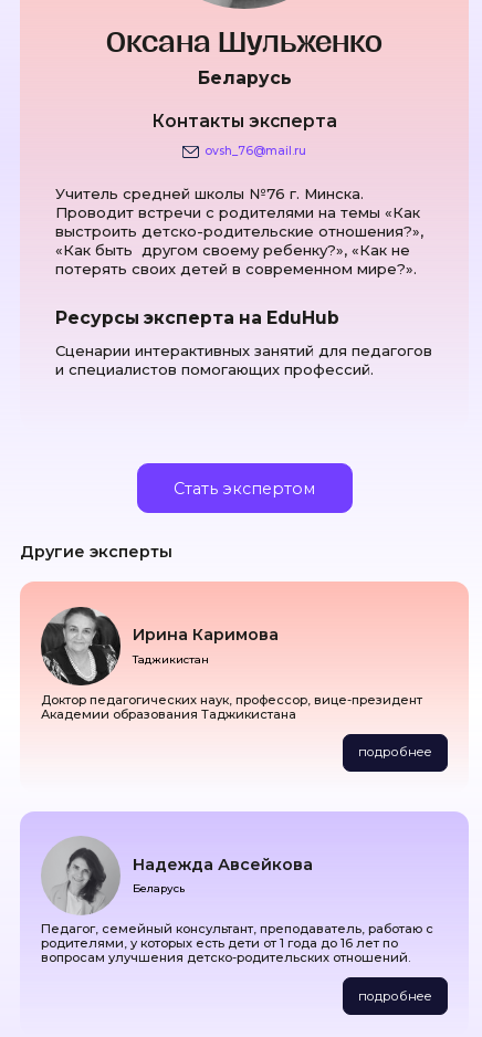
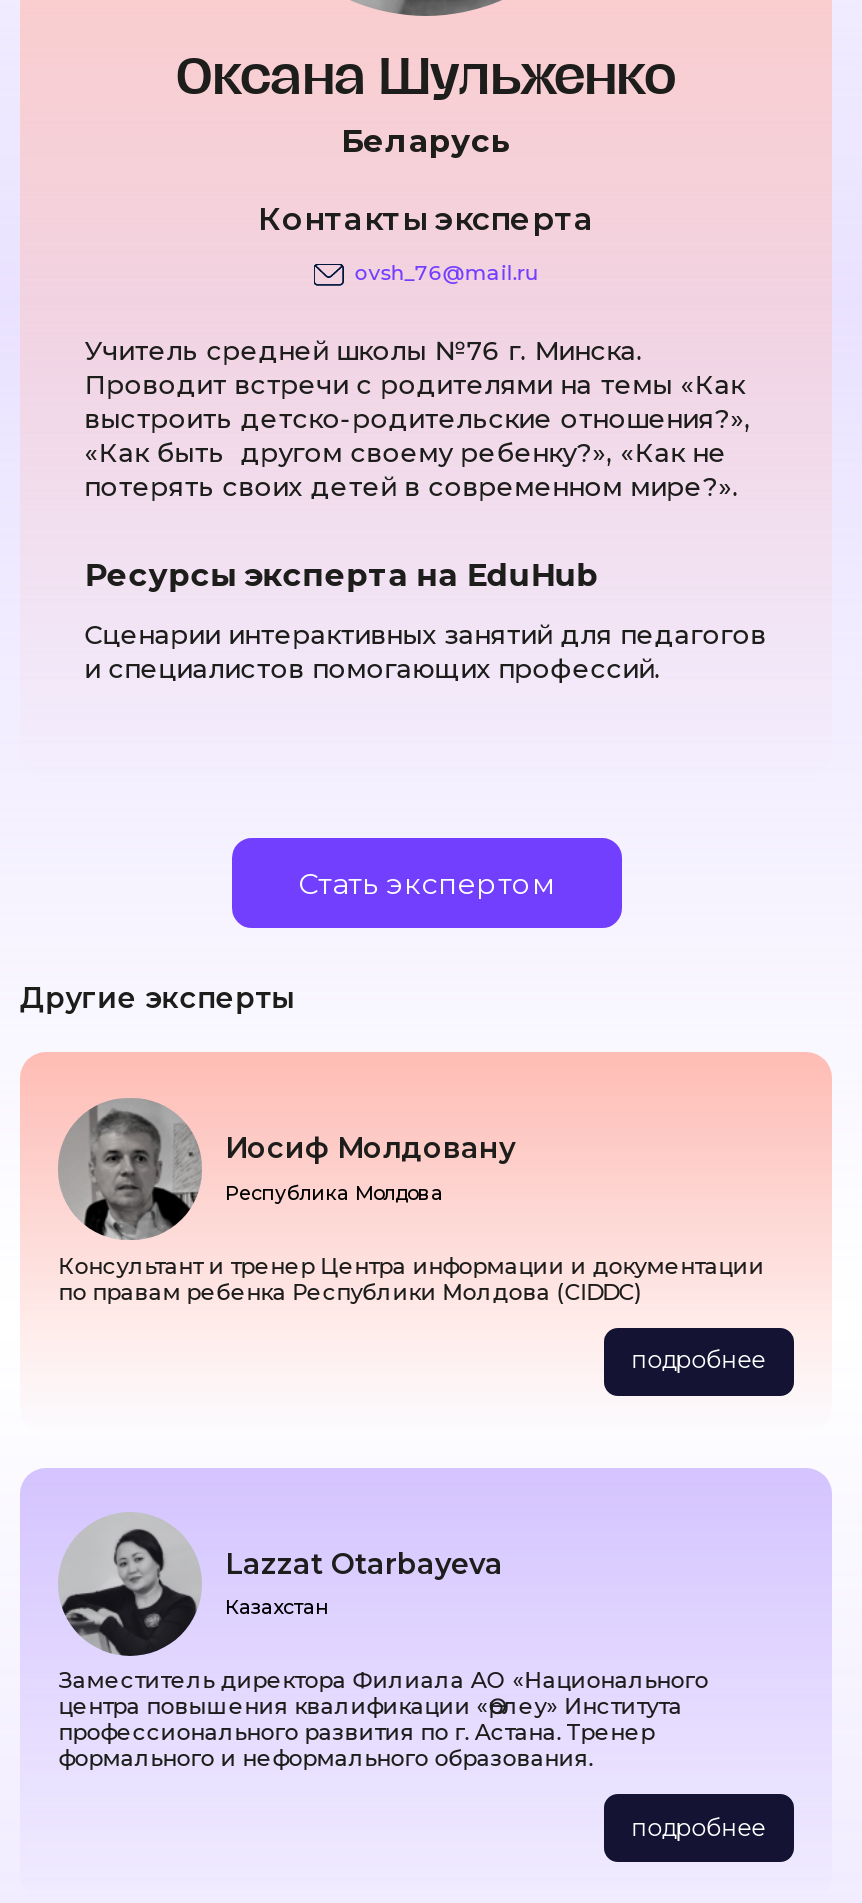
[41,607,423,722] [image] | Доктор педагогических наук, профессор, вице-президент | Академии образования Таджикистана -> [59,1100,765,1306] [image] | Консультант и тренер Центра информации и документации | по правам ребенка Республики Молдова (CIDDC)
[133,625,279,666] Ирина Каримова | Таджикистан -> [225,1130,515,1204] Иосиф Молдовану | Республика Молдова
[44,849,313,899] [image] | Надежда Авсейкова | Беларусь -> [62,1528,503,1652] [image] | Lazzat Otarbayeva | Казахстан
[41,921,434,965] Педагог, семейный консультант, преподаватель, работаю с | родителями, у которых есть дети от 1 года до 16 лет по | вопросам улучшения детско-родительских отношений. -> [59,1667,709,1773] Заместитель директора Филиала АО «Национального | центра повышения квалификации «Өрлеу» Института | профессионального развития по г. Астана. Тренер | формального и неформального образования.

